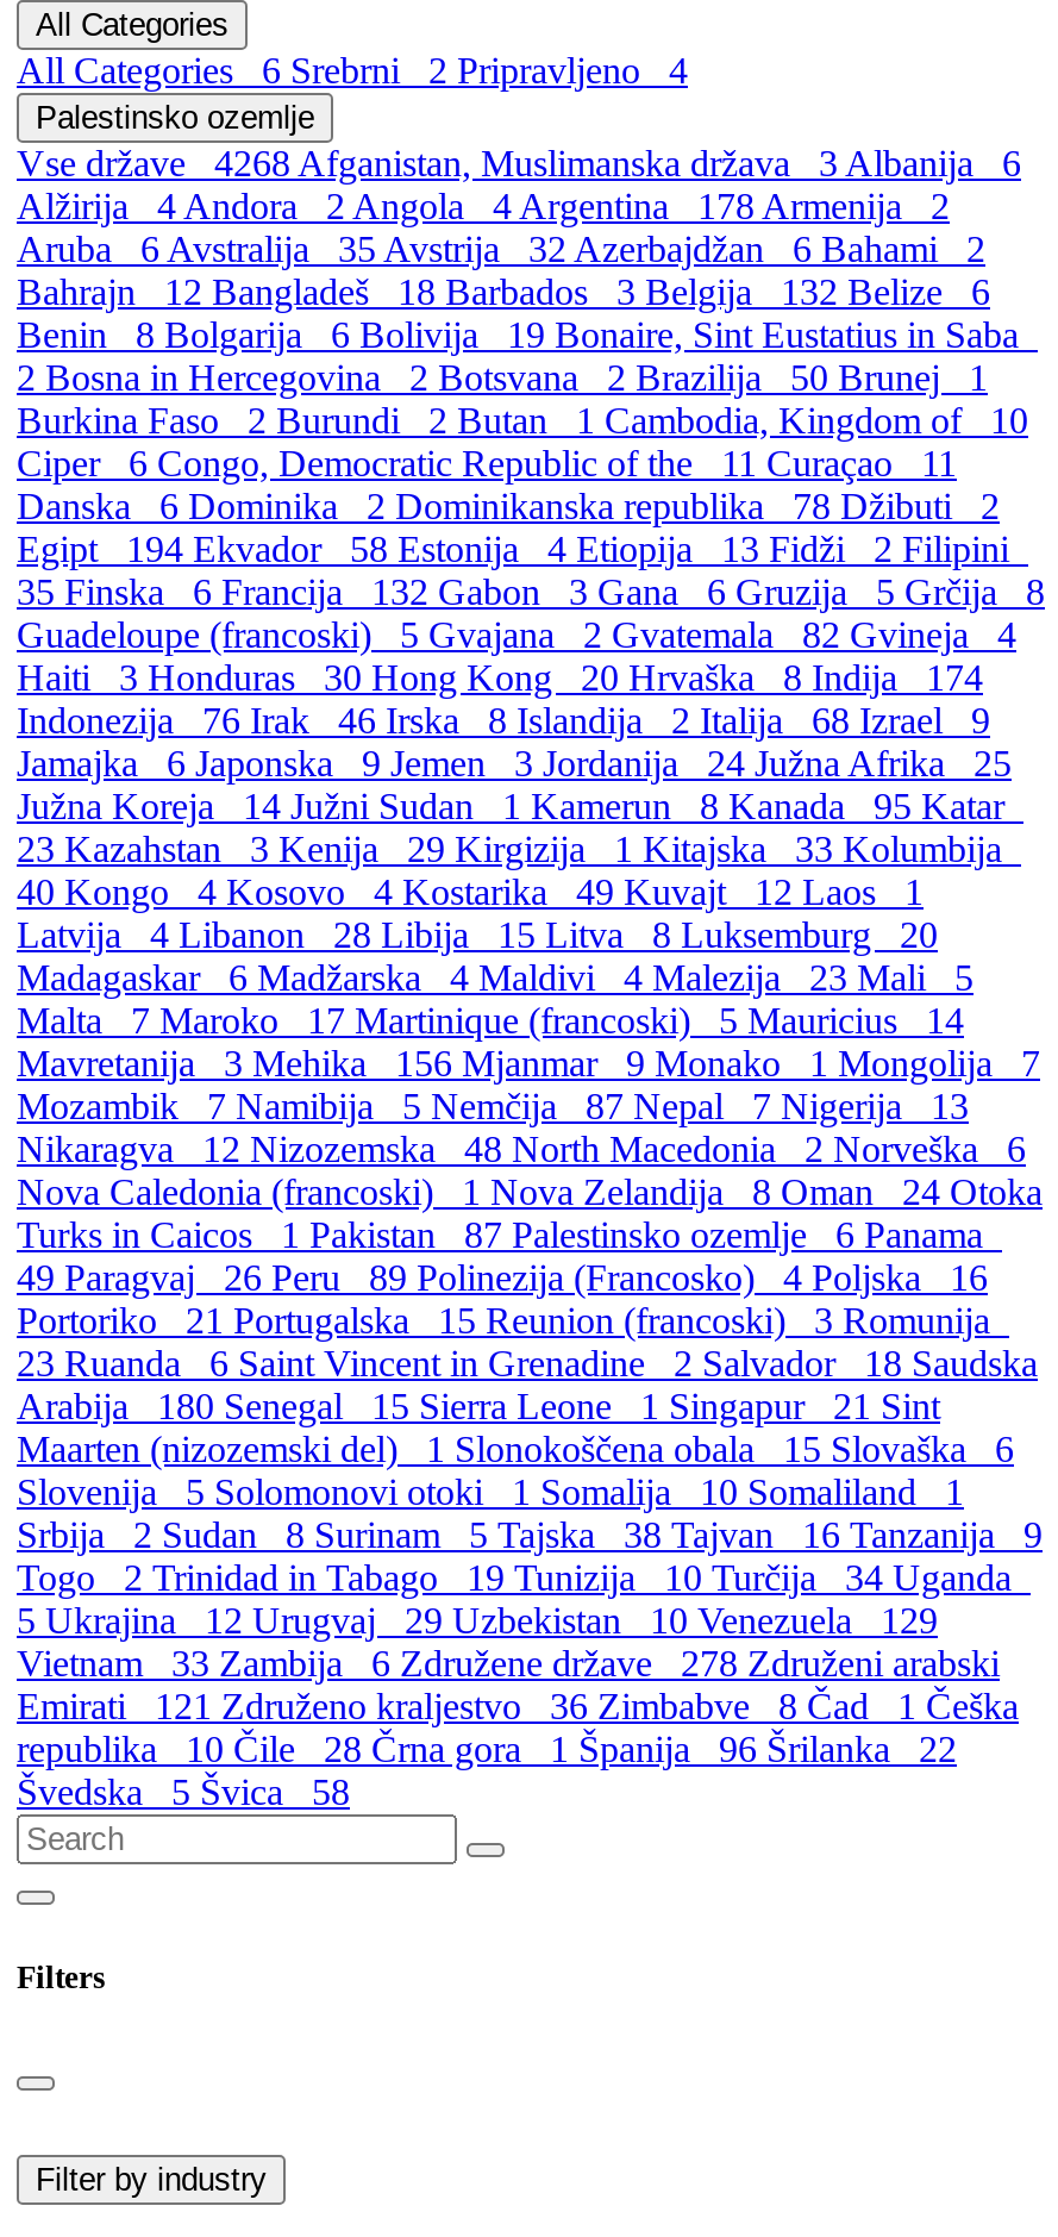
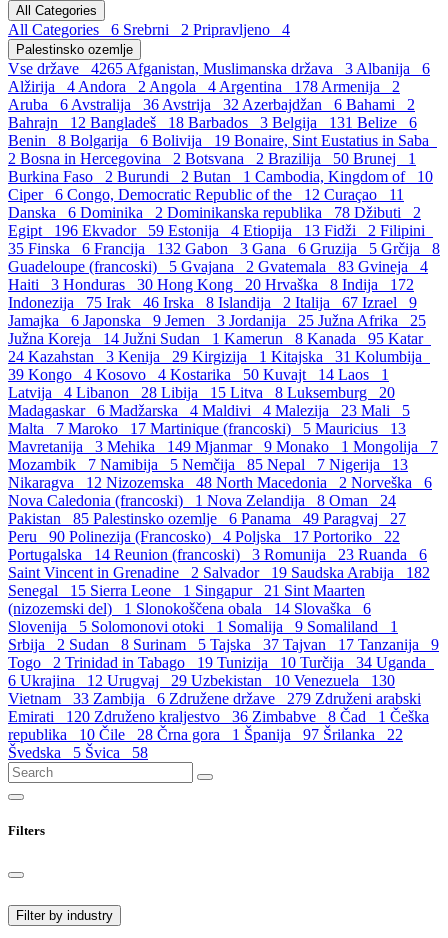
[17,142,1021,183] Vse države4268 Afganistan, Muslimanska država 3 Albanija 6 -> [8,60,430,77] Vse države4265 Afganistan, Muslimanska država 3 Albanija 6
[17,228,985,269] Aruba 6 Avstralija 35 Avstrija 32 Azerbajdžan 6 Bahami 2 -> [8,96,415,113] Aruba 6 Avstralija 36 Avstrija 32 Azerbajdžan 6 Bahami 2
[17,271,990,311] Bahrajn 12 Bangladeš 18 Barbados 3 Belgija 132 Belize 6 -> [8,114,417,131] Bahrajn 12 Bangladeš 18 Barbados 3 Belgija 131 Belize 6
[17,442,957,483] Ciper 6 Congo, Democratic Republic of the 11 Curaçao 11 -> [8,186,404,203] Ciper 6 Congo, Democratic Republic of the 12 Curaçao 11
[17,528,1028,569] Egipt 194 Ekvador 58 Estonija 4 Etiopija 13 Fidži 2 Filipini -> [8,222,433,239] Egipt 196 Ekvador 59 Estonija 4 Etiopija 13 Fidži 2 Filipini
[17,614,1016,654] Guadeloupe (francoski) 5 Gvajana 2 Gvatemala 82 Gvineja 4 -> [8,258,428,275] Guadeloupe (francoski) 5 Gvajana 2 Gvatemala 83 Gvineja 4
[17,657,983,697] Haiti 3 Honduras 30 Hong Kong 20 Hrvaška 8 Indija 174 -> [8,276,414,293] Haiti 3 Honduras 30 Hong Kong 20 Hrvaška 8 Indija 172
[17,700,990,740] Indonezija 76 Irak 46 Irska 8 Islandija 2 Italija 68 Izrael 9 -> [8,294,417,311] Indonezija 75 Irak 46 Irska 8 Islandija 2 Italija 67 Izrael 9
[17,742,1012,783] Jamajka 6 Japonska 9 Jemen 3 Jordanija 24 Južna Afrika 25 -> [8,312,426,329] Jamajka 6 Japonska 9 Jemen 3 Jordanija 25 Južna Afrika 25
[17,828,1021,869] 23 Kazahstan 3 Kenija 29 Kirgizija 1 Kitajska 33 Kolumbija -> [8,348,430,365] 24 Kazahstan 3 Kenija 29 Kirgizija 1 Kitajska 31 Kolumbija
[17,871,924,911] 40 Kongo 4 Kosovo 4 Kostarika 49 Kuvajt 12 Laos 1 -> [8,366,389,383] 39 Kongo 4 Kosovo 4 Kostarika 50 Kuvajt 14 Laos 1
[17,1000,964,1040] Malta 7 Maroko 17 Martinique (francoski) 5 Mauricius 14 -> [8,420,406,437] Malta 7 Maroko 17 Martinique (francoski) 5 Mauricius 13
[17,1042,1040,1083] Mavretanija 3 Mehika 156 Mjanmar 9 Monako 1 Mongolija 7 -> [8,438,438,455] Mavretanija 3 Mehika 149 Mjanmar 9 Monako 1 Mongolija 7
[17,1085,969,1126] Mozambik 7 Namibija 5 Nemčija 87 Nepal 7 Nigerija 13 -> [8,456,408,473] Mozambik 7 Namibija 5 Nemčija 85 Nepal 7 Nigerija 13
[17,1171,1043,1554] Nova Caledonia (francoski) 1 Nova Zelandija 8 Oman 24 Otoka | Turks in Caicos 1 Pakistan 87 Palestinsko ozemlje 6 Panama | 49 Paragvaj 26 Peru 89 Polinezija (Francosko) 4 Poljska 16 | Portoriko 21 Portugalska 15 Reunion (francoski) 3 Romunija | 23 Ruanda 6 Saint Vincent in Grenadine 2 Salvador 18 Saudska | Arabija 180 Senegal 15 Sierra Leone 1 Singapur 21 Sint | Maarten (nizozemski del) 1 Slonokoščena obala 15 Slovaška 6 | Slovenija 5 Solomonovi otoki 1 Somalija 10 Somaliland 1 | Srbija 2 Sudan 8 Surinam 5 Tajska 38 Tajvan 16 Tanzanija 9 -> [8,492,439,653] Nova Caledonia (francoski) 1 Nova Zelandija 8 Oman 24 | Pakistan 85 Palestinsko ozemlje 6 Panama 49 Paragvaj 27 | Peru 90 Polinezija (Francosko) 4 Poljska 17 Portoriko 22 | Portugalska 14 Reunion (francoski) 3 Romunija 23 Ruanda 6 | Saint Vincent in Grenadine 2 Salvador 19 Saudska Arabija 182 | Senegal 15 Sierra Leone 1 Singapur 21 Sint Maarten | (nizozemski del) 1 Slonokoščena obala 14 Slovaška 6 | Slovenija 5 Solomonovi otoki 1 Somalija 9 Somaliland 1 | Srbija 2 Sudan 8 Surinam 5 Tajska 37 Tajvan 17 Tanzanija 9
[17,1600,938,1640] 5 Ukrajina 12 Urugvaj 29 Uzbekistan 10 Venezuela 129 -> [8,672,395,689] 6 Ukrajina 12 Urugvaj 29 Uzbekistan 10 Venezuela 130
[17,1642,1000,1683] Vietnam 33 Zambija 6 Združene države 278 Združeni arabski -> [8,690,421,707] Vietnam 33 Zambija 6 Združene države 279 Združeni arabski
[17,1685,1019,1726] Emirati 121 Združeno kraljestvo 36 Zimbabve 8 Čad 1 Češka -> [8,708,429,725] Emirati 120 Združeno kraljestvo 36 Zimbabve 8 Čad 1 Češka
[17,1728,957,1769] republika 10 Čile 28 Črna gora 1 Španija 96 Šrilanka 22 -> [8,726,403,743] republika 10 Čile 28 Črna gora 1 Španija 97 Šrilanka 22

